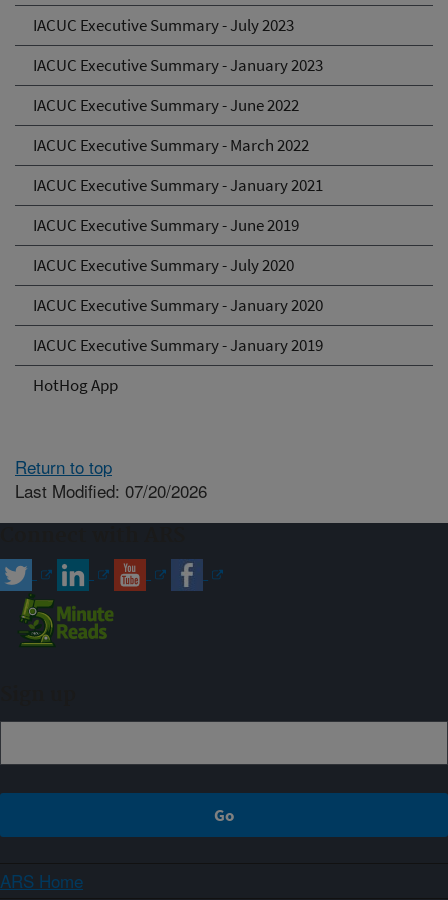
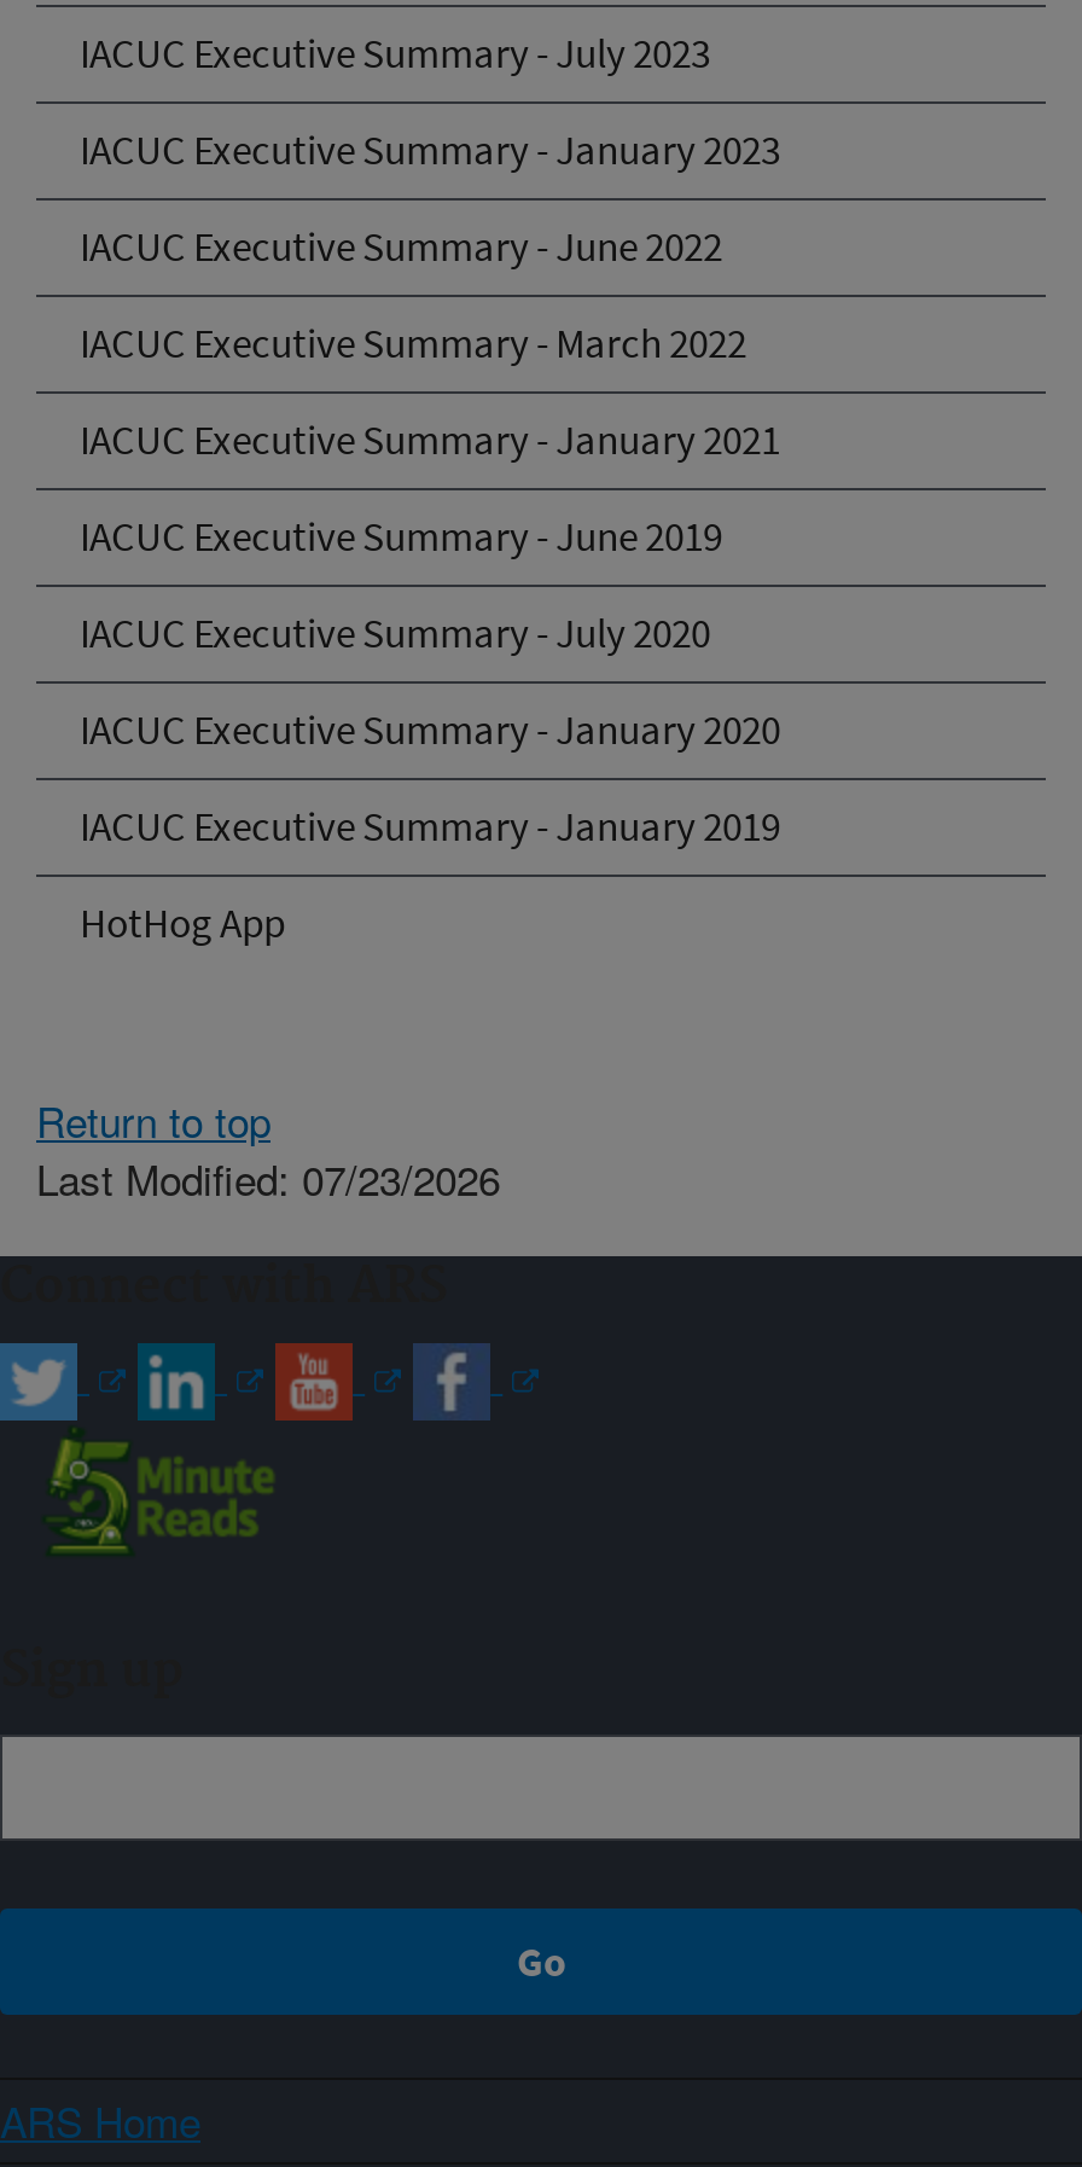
[15,477,207,502] Last Modified: 07/20/2026 -> [36,1146,500,1207] Last Modified: 07/23/2026

